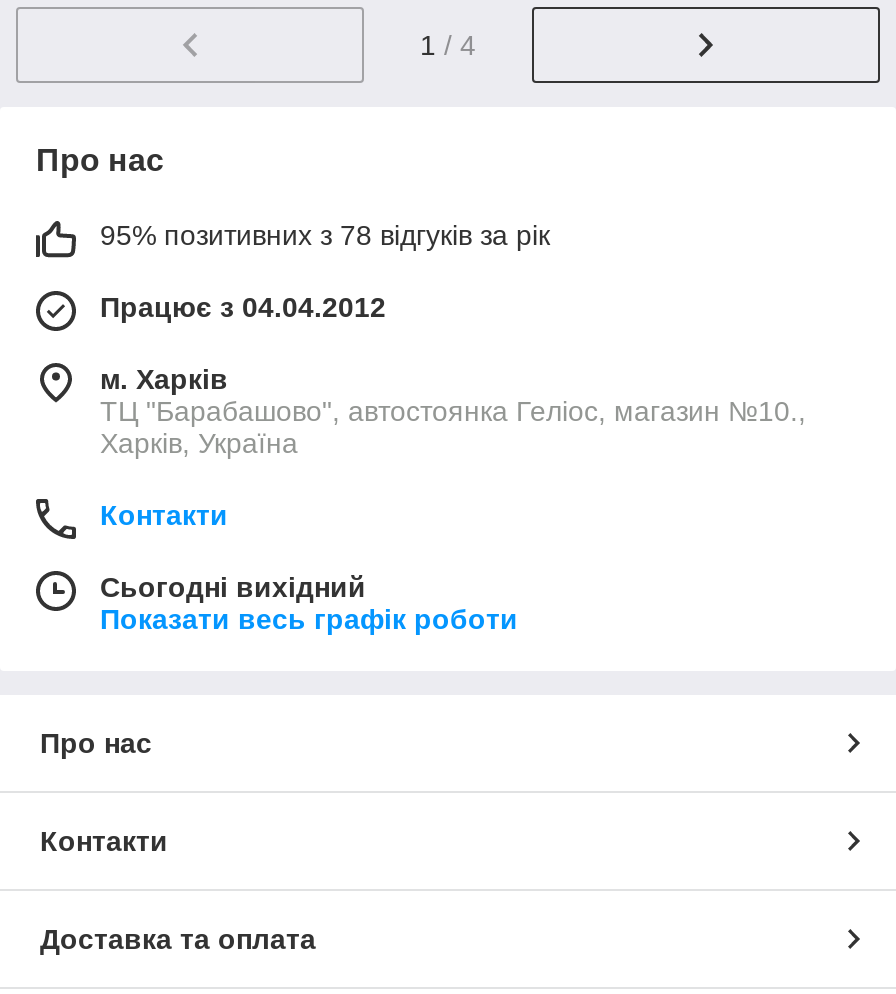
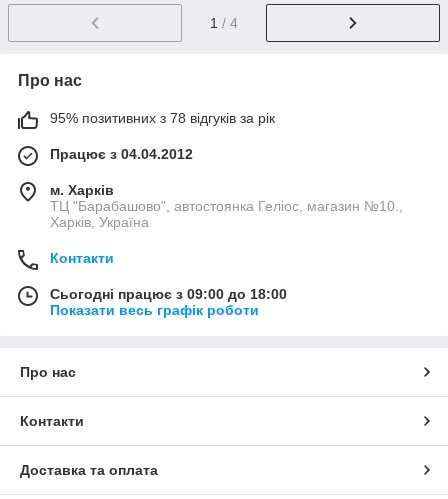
[100,571,366,603] Сьогодні вихідний -> [50,286,287,302] Сьогодні працює з 09:00 до 18:00

